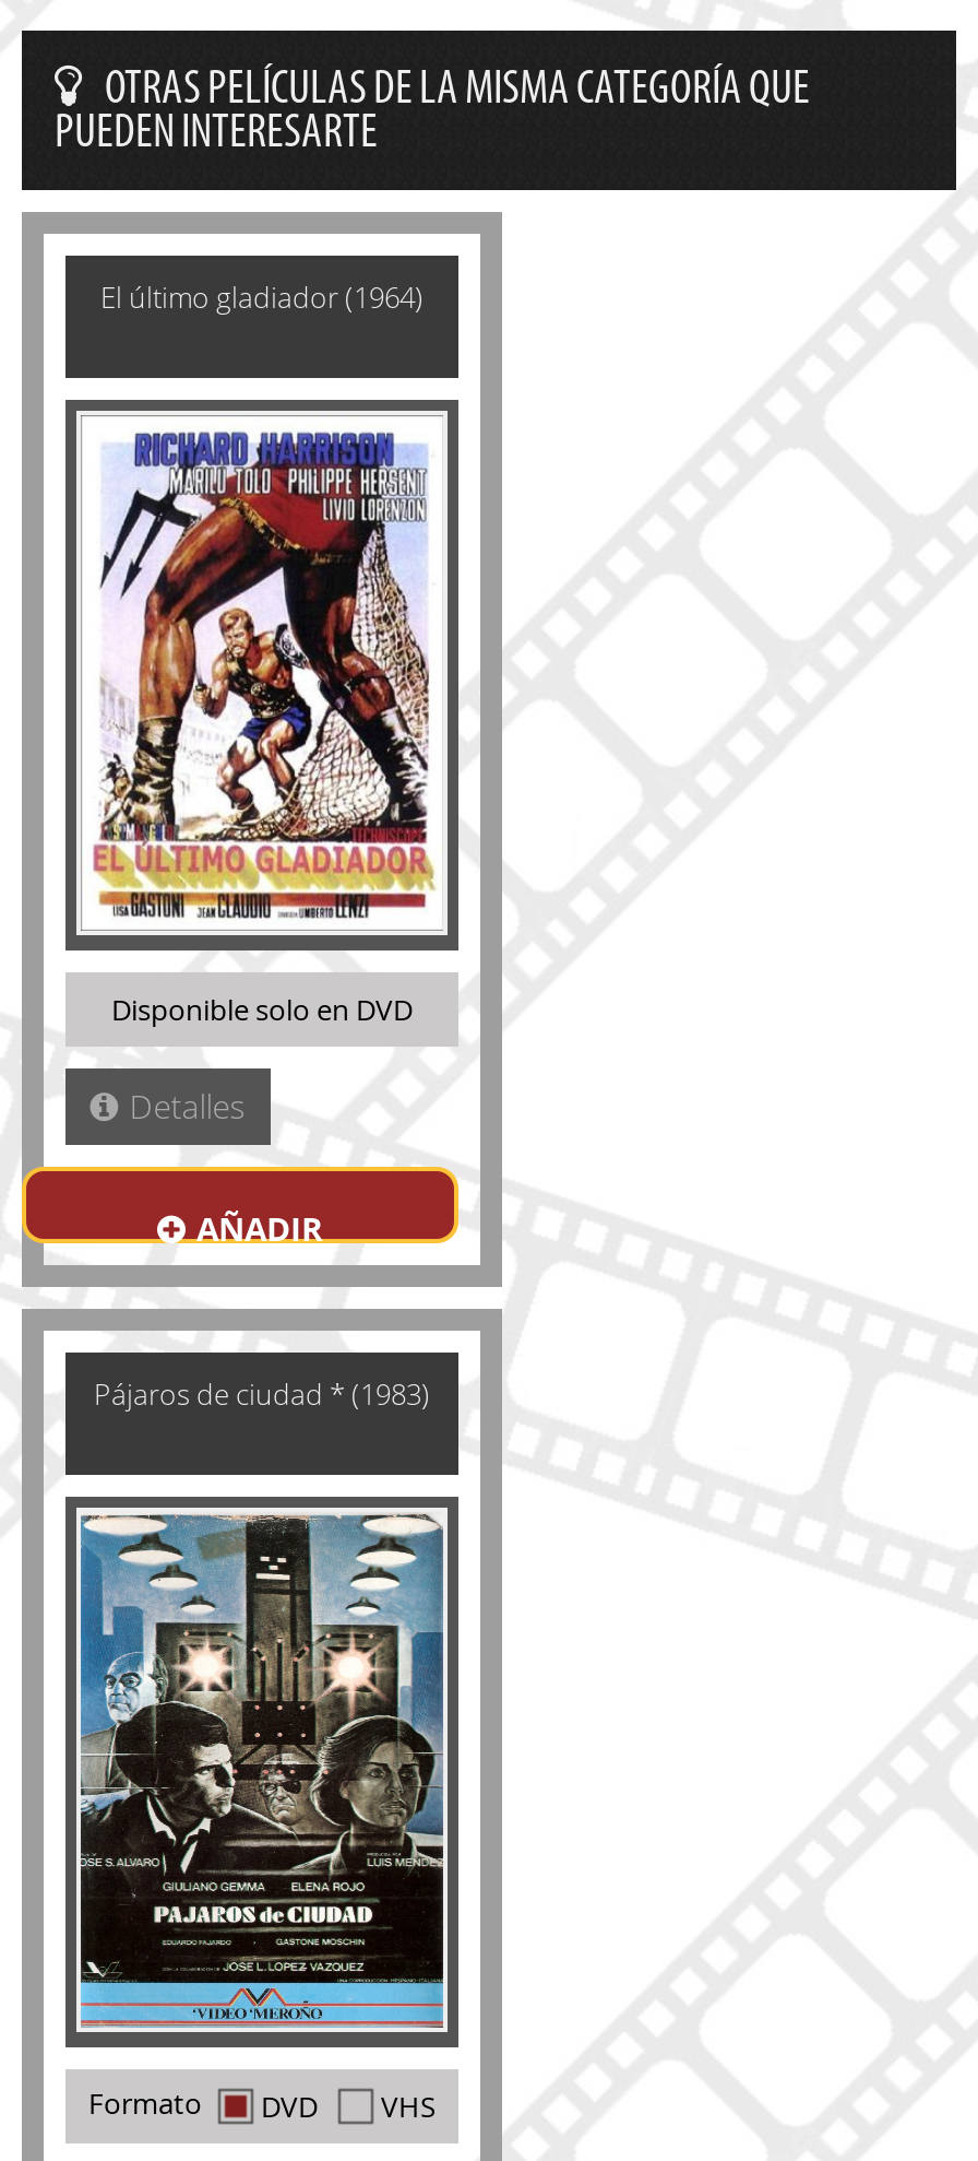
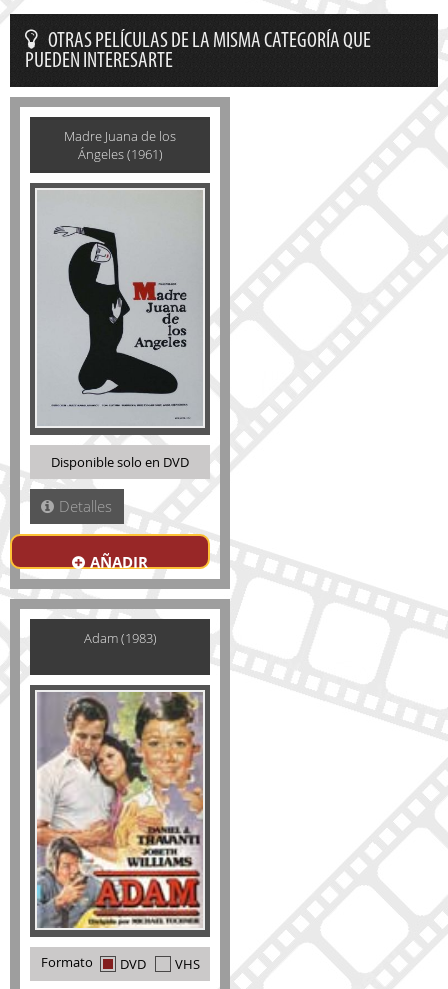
[100,276,424,316] El último gladiador (1964) -> [64,126,176,162] Madre Juana de los | Ángeles (1961)
[83,417,443,929] [image] -> [38,191,203,425] [image]
[94,1373,430,1413] Pájaros de ciudad * (1983) -> [83,628,156,646] Adam (1983)
[81,1510,445,2030] [image] -> [36,692,204,929] [image]

